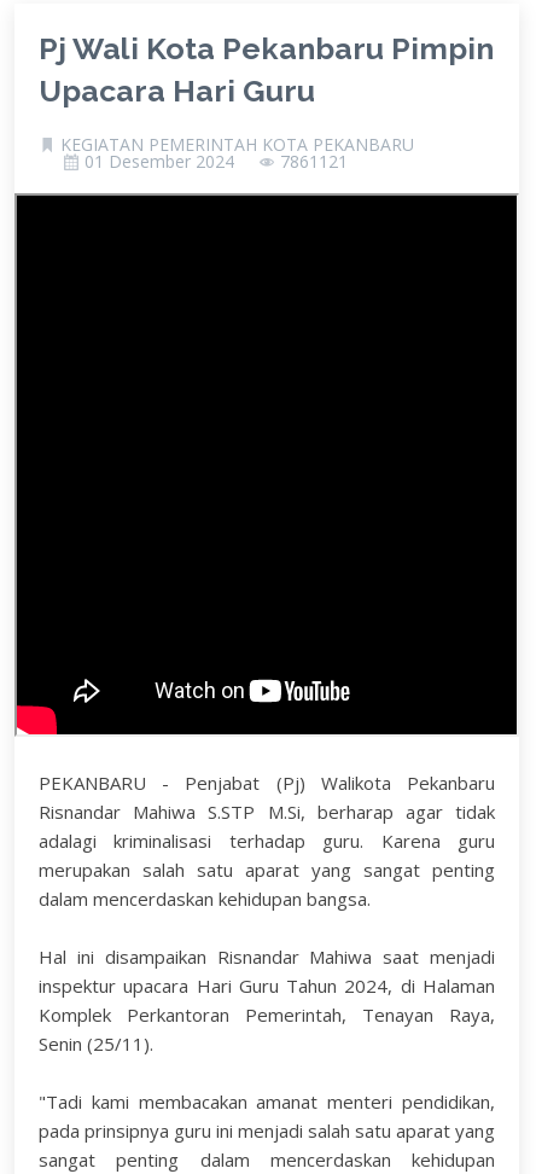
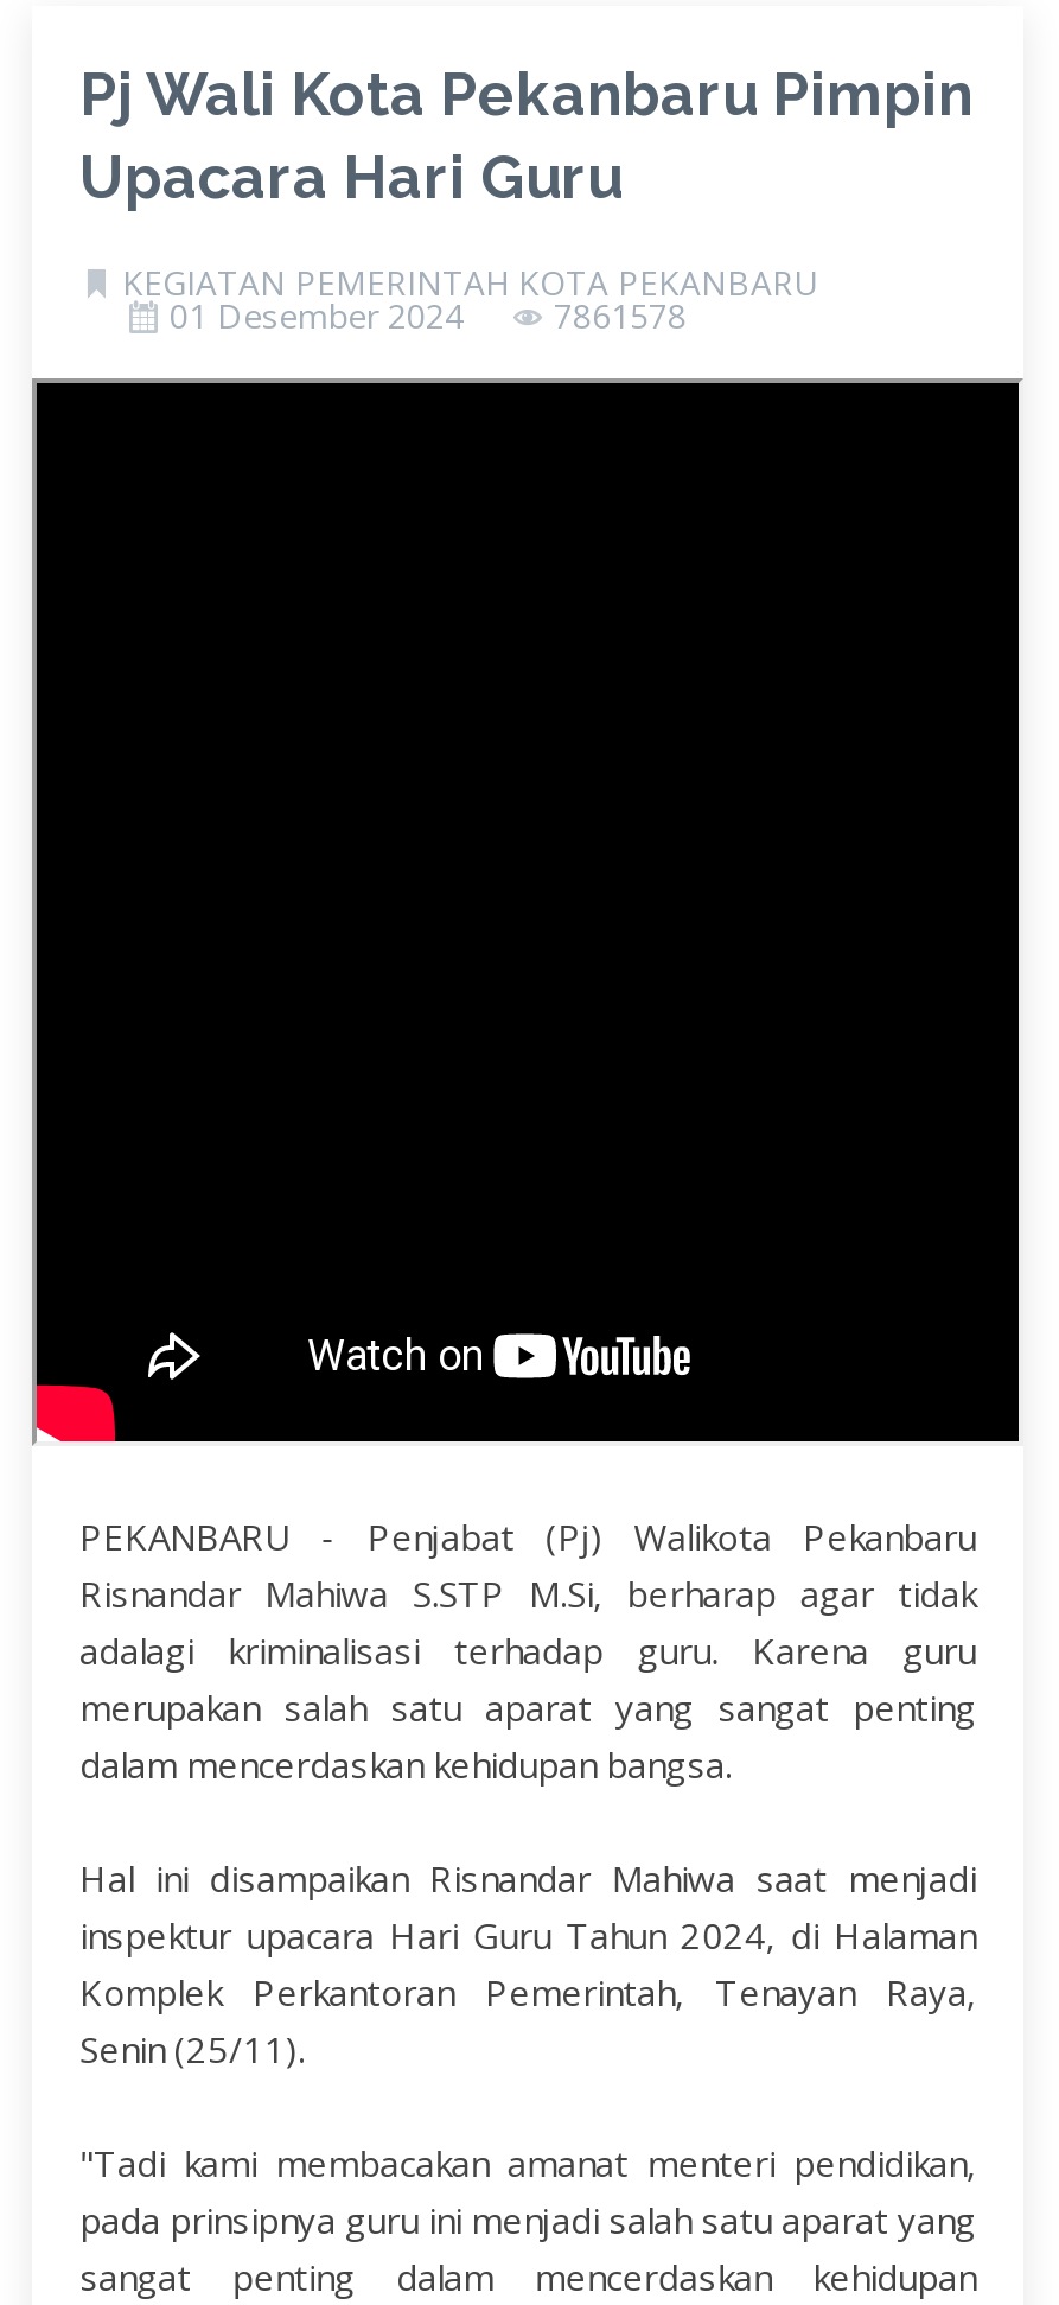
[85,150,348,173] 01 Desember 2024 7861121 -> [170,293,687,338] 01 Desember 2024 7861578

